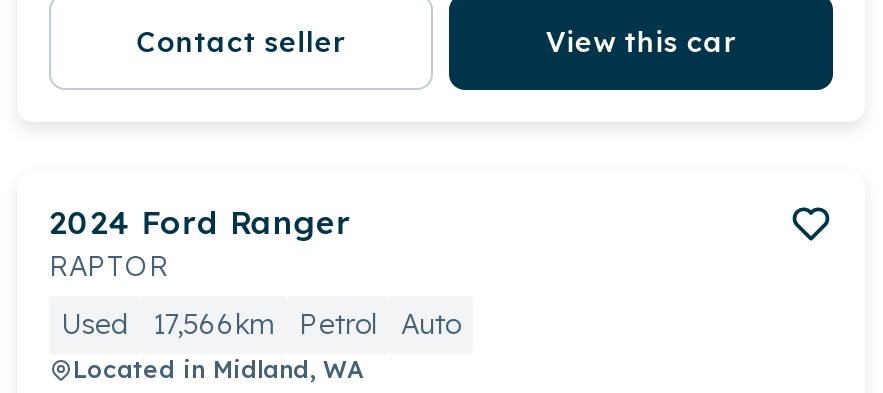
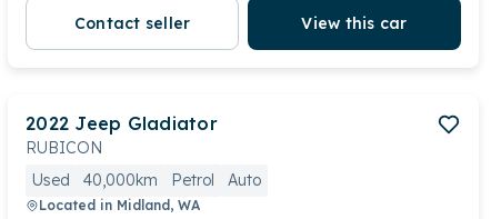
[49,202,351,284] 2024 Ford Ranger | RAPTOR -> [26,112,218,158] 2022 Jeep Gladiator | RUBICON
[61,306,461,342] Used 17,566km Petrol Auto -> [32,170,261,190] Used 40,000km Petrol Auto

